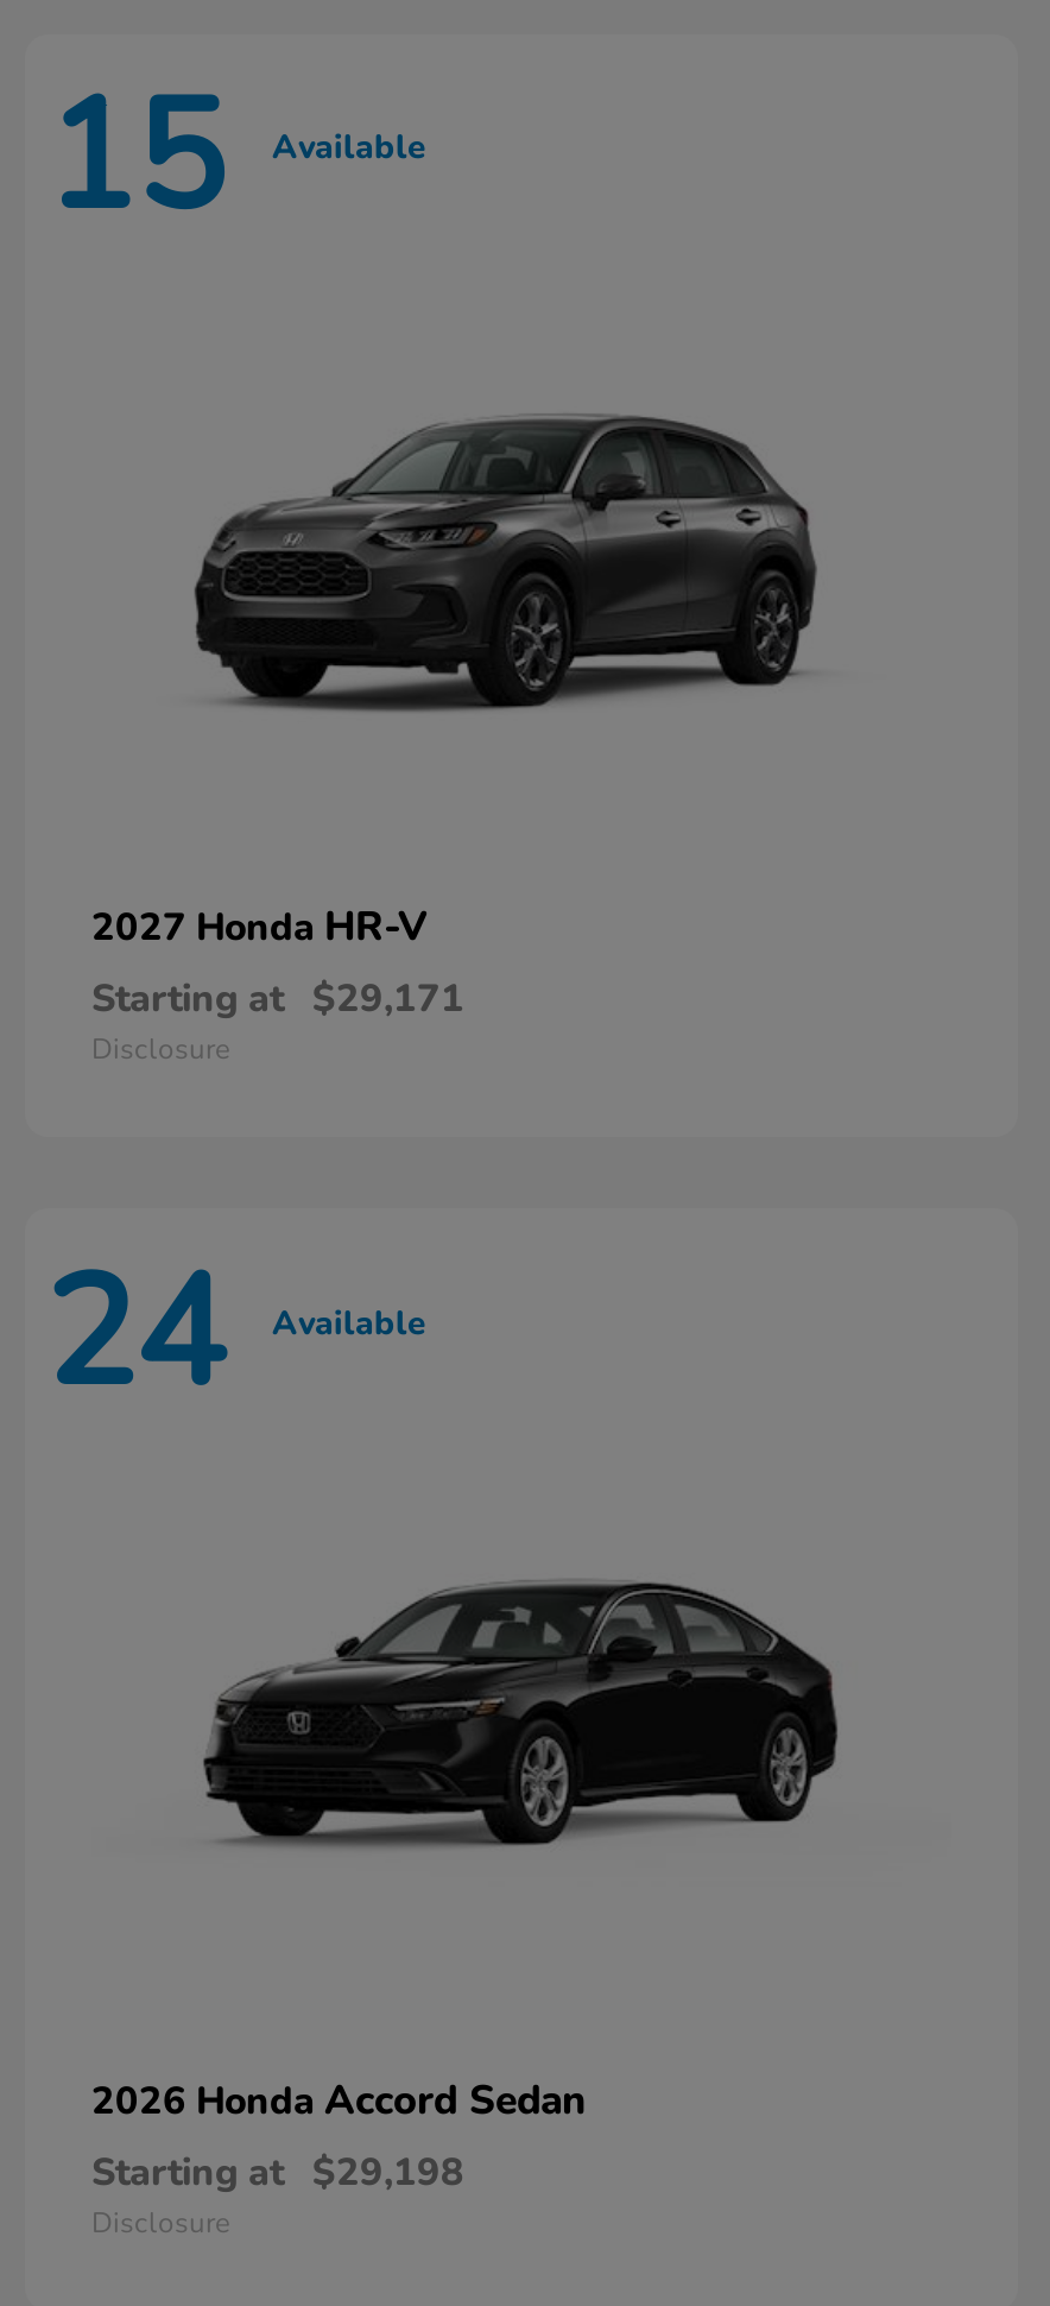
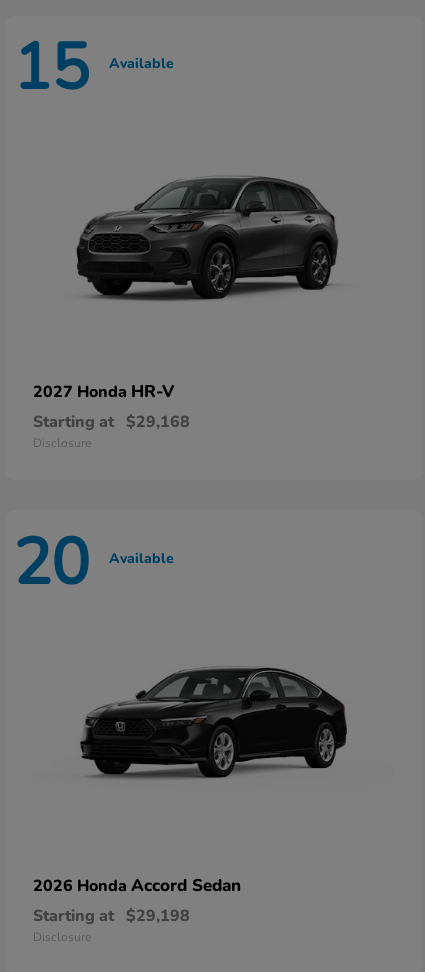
[91,973,464,1026] Starting at $29,171 -> [33,411,190,433] Starting at $29,168
[44,1229,426,1438] 24 Available -> [13,519,174,607] 20 Available

